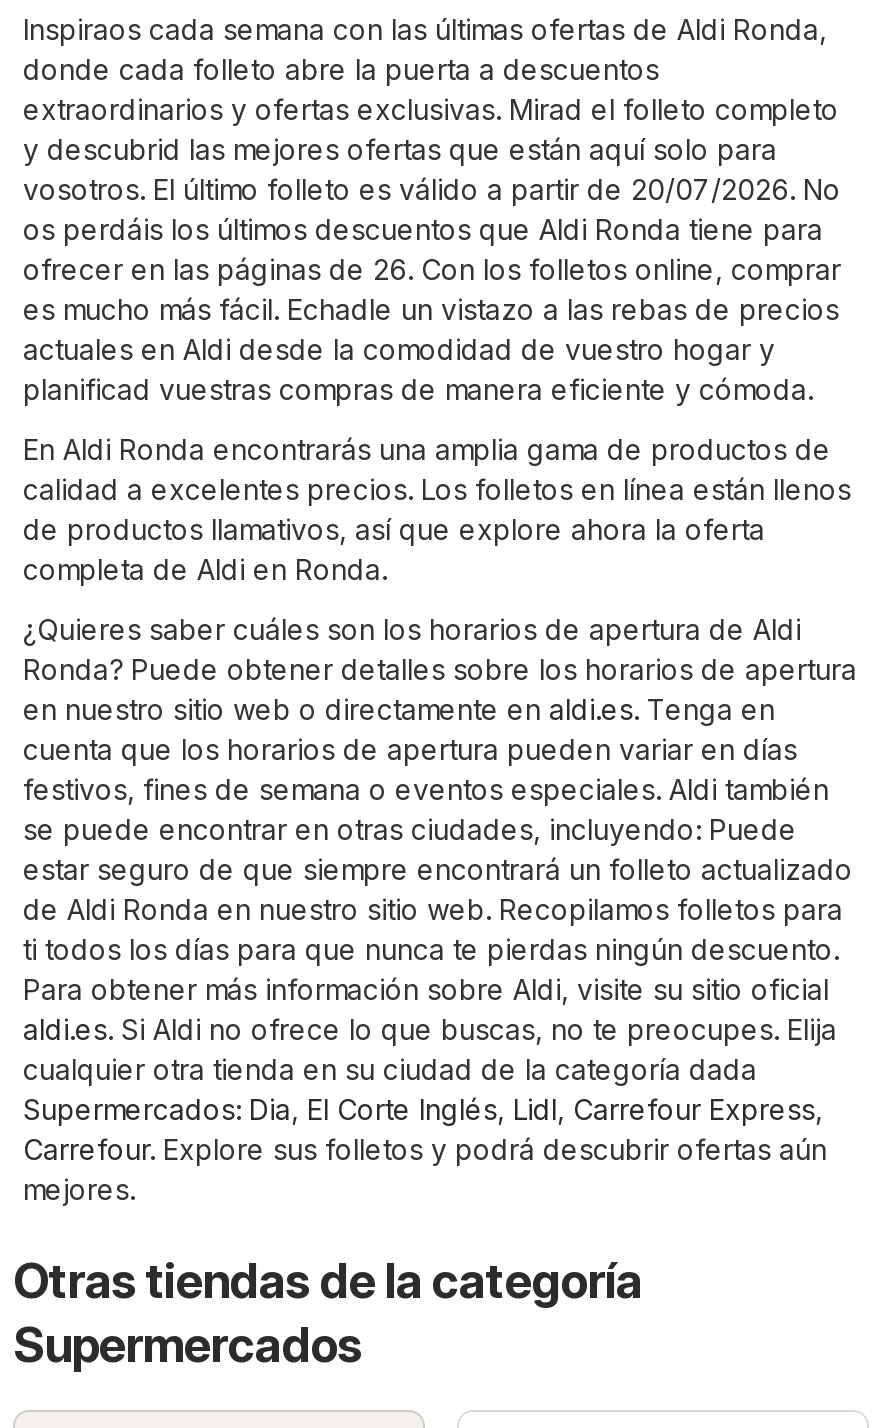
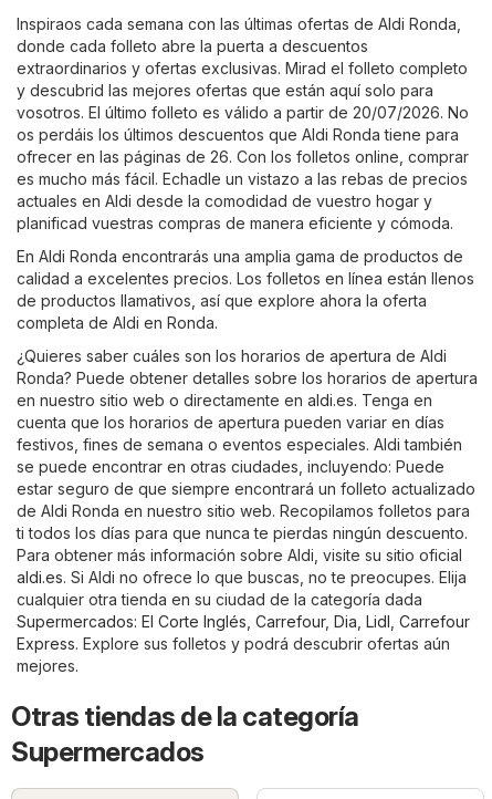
[23,1092,823,1126] Supermercados: Dia, El Corte Inglés, Lidl, Carrefour Express, -> [17,612,470,631] Supermercados: El Corte Inglés, Carrefour, Dia, Lidl, Carrefour
[23,1132,827,1166] Carrefour. Explore sus folletos y podrá descubrir ofertas aún -> [17,635,450,653] Express. Explore sus folletos y podrá descubrir ofertas aún

